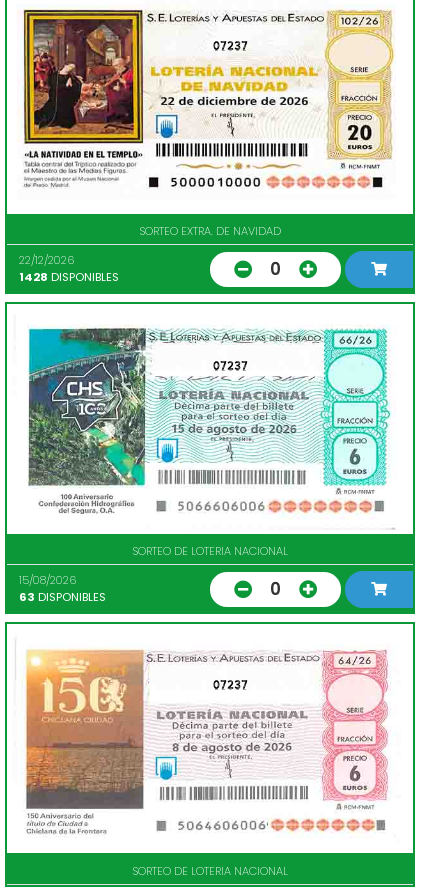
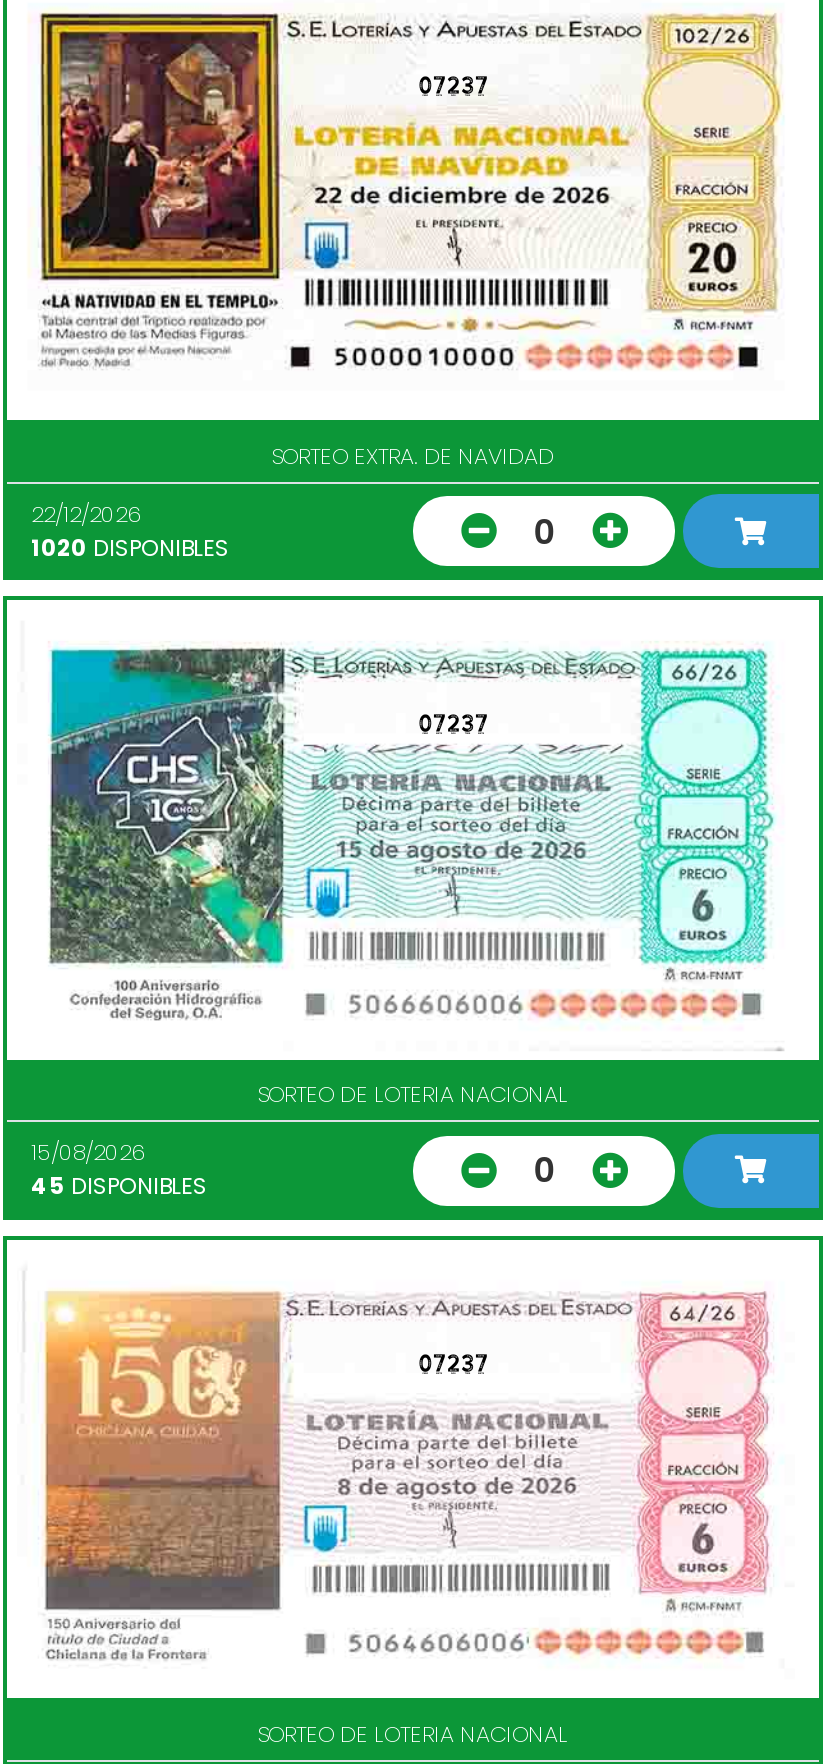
[19,269,119,285] 1428 DISPONIBLES -> [31,532,229,564] 1020 DISPONIBLES
[19,589,106,605] 63 DISPONIBLES -> [31,1171,207,1203] 45 DISPONIBLES

